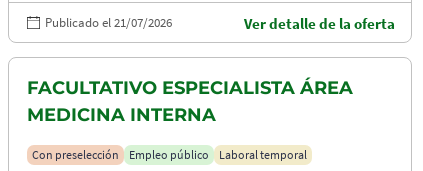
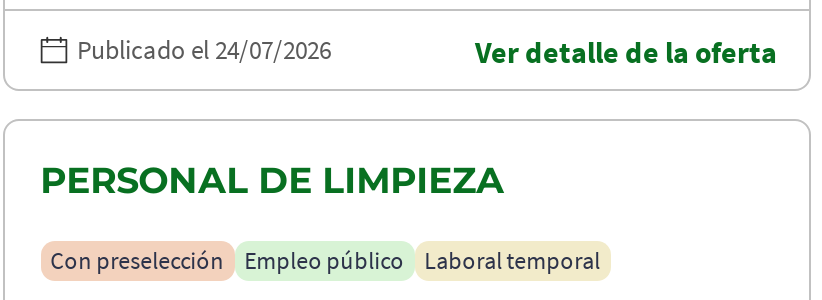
[45,14,172,31] Publicado el 21/07/2026 -> [77,32,331,66] Publicado el 24/07/2026
[27,77,353,126] FACULTATIVO ESPECIALISTA ÁREA | MEDICINA INTERNA -> [40,159,504,203] PERSONAL DE LIMPIEZA

